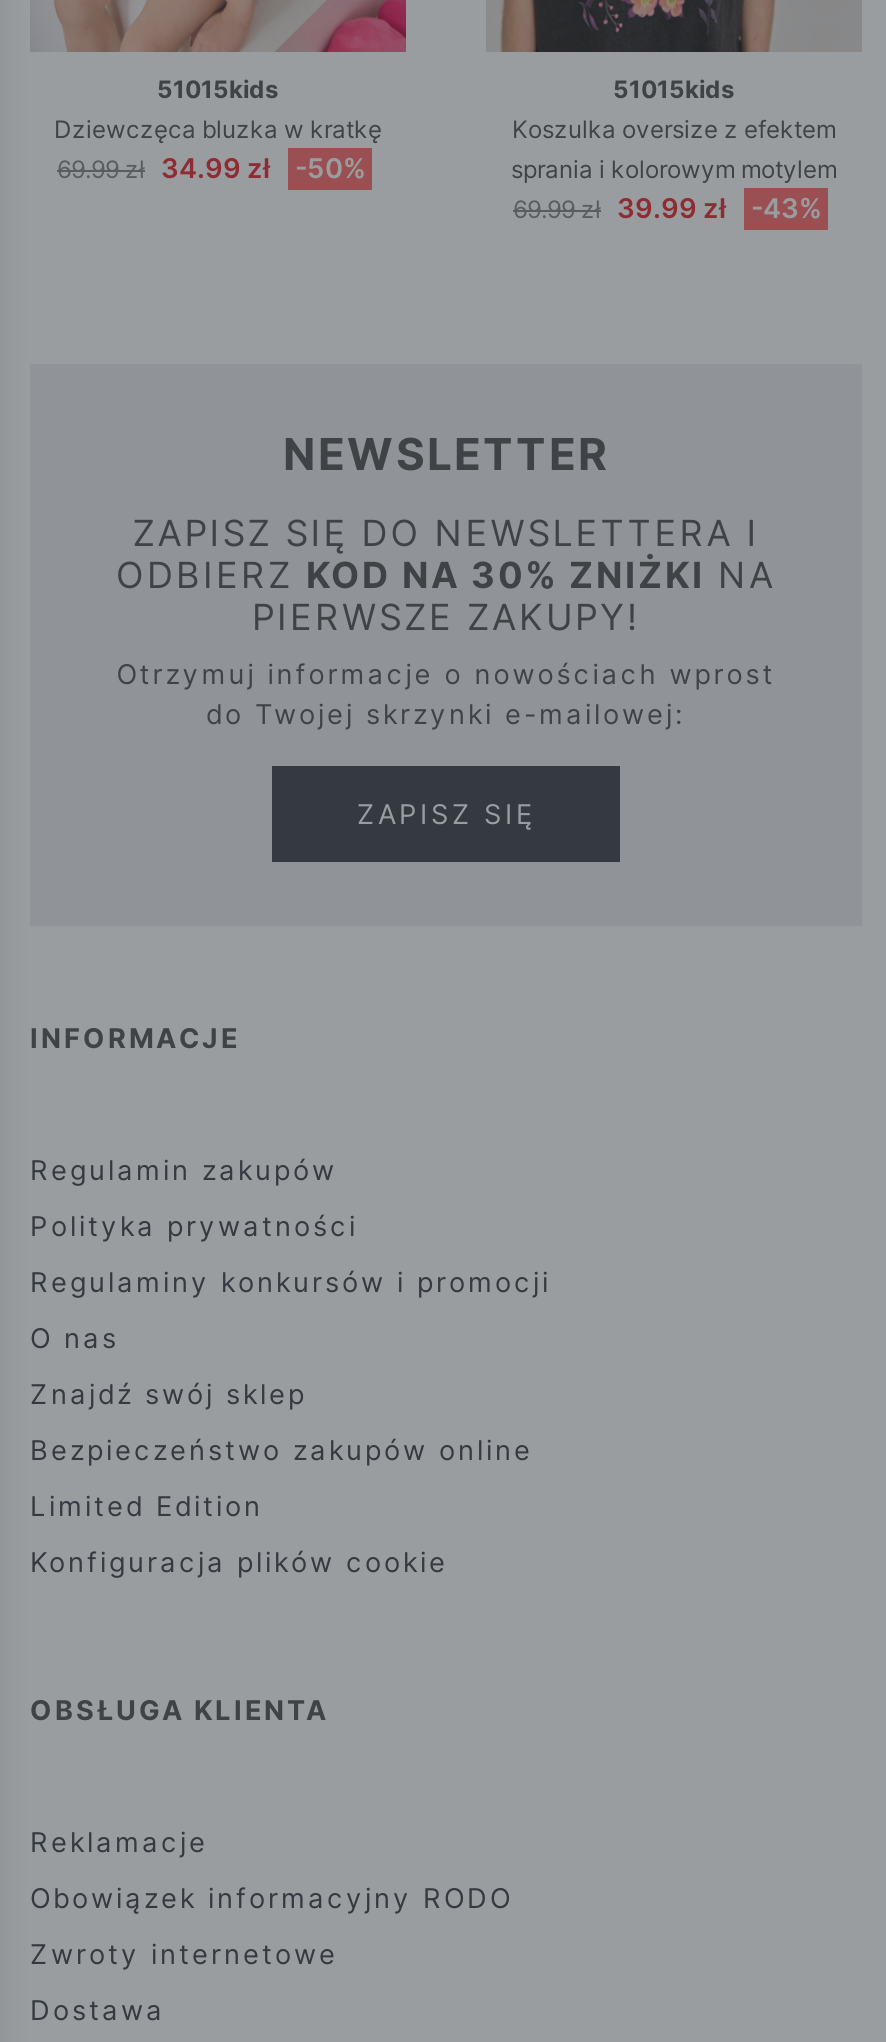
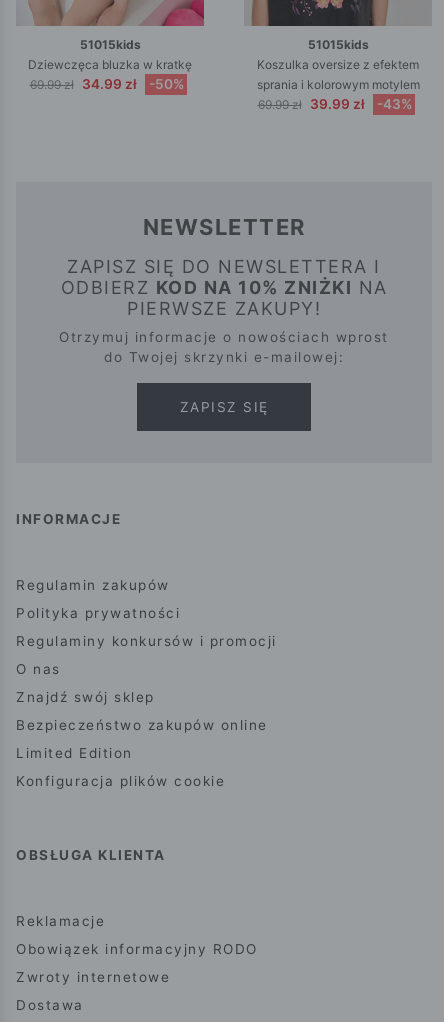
[116,555,776,597] ODBIERZ KOD NA 30% ZNIŻKI NA -> [60,277,387,298] ODBIERZ KOD NA 10% ZNIŻKI NA

